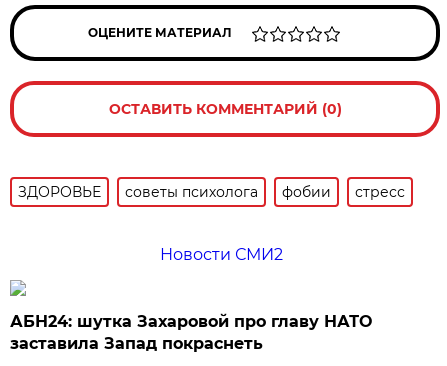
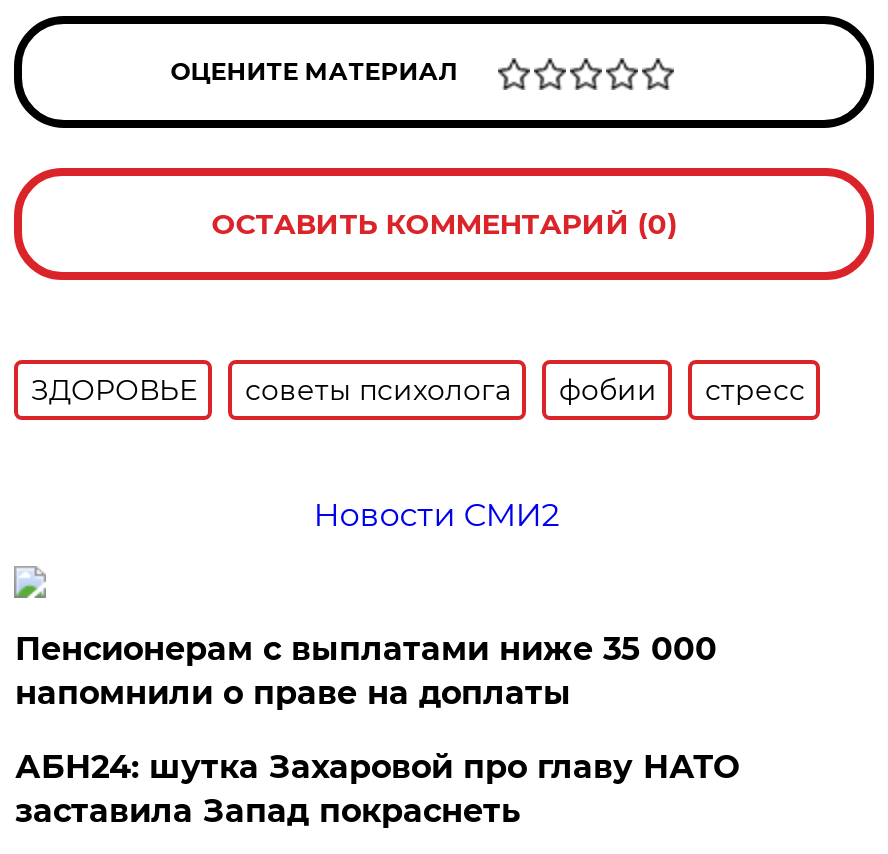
none -> [15,630,717,712] Пенсионерам с выплатами ниже 35 000 | напомнили о праве на доплаты

